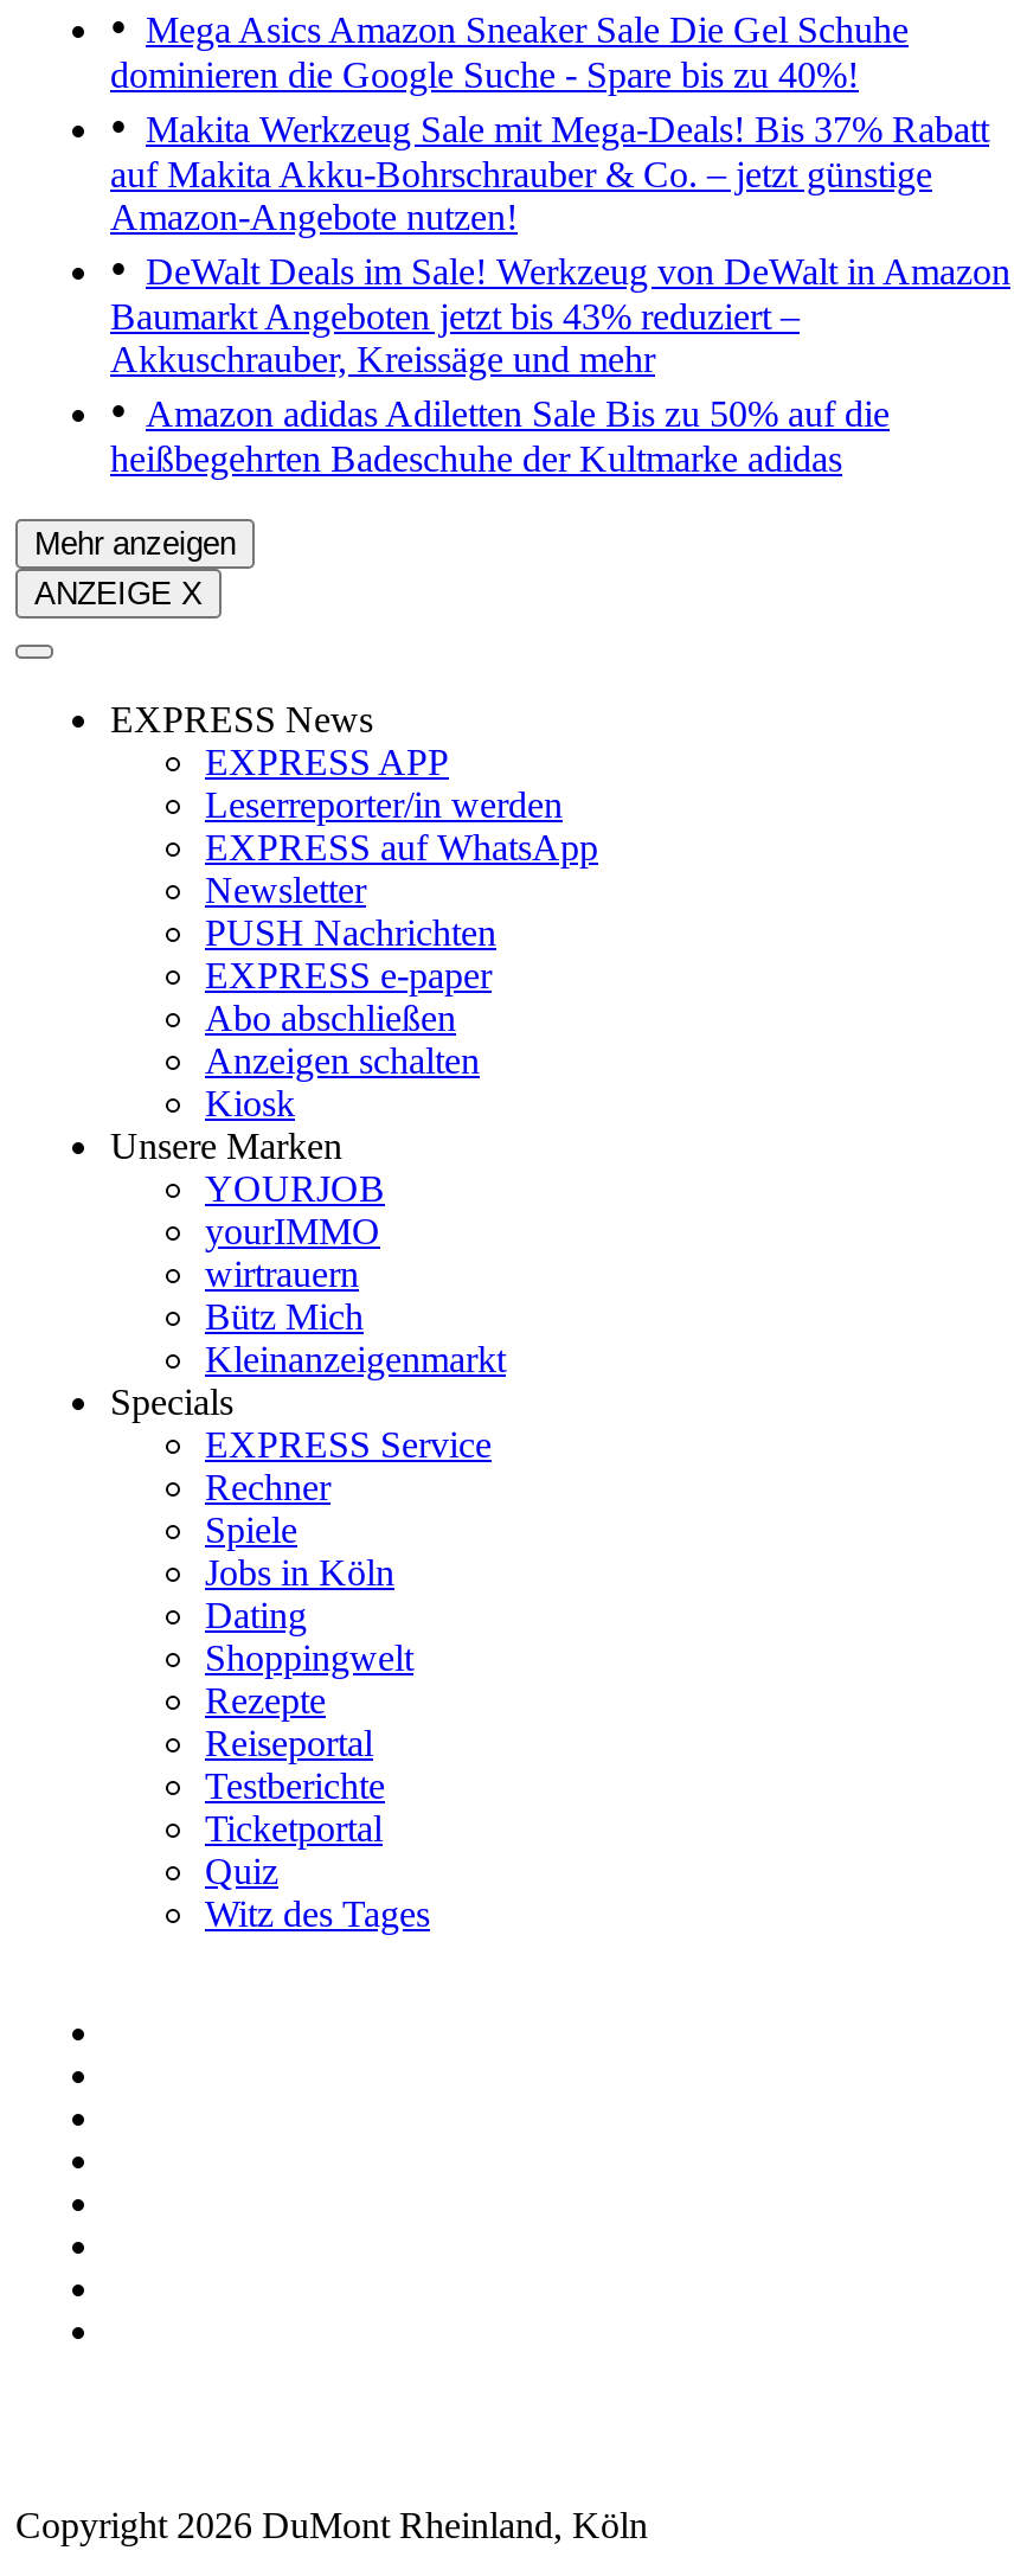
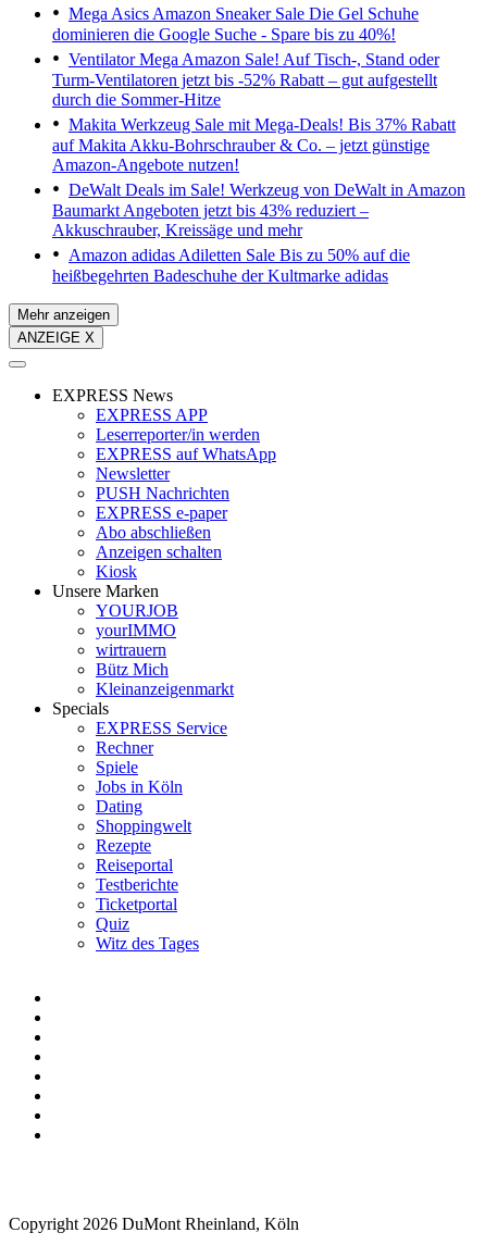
none -> [52,50,439,109] Ventilator Mega Amazon Sale! Auf Tisch-, Stand oder | Turm-Ventilatoren jetzt bis -52% Rabatt – gut aufgestellt | durch die Sommer-Hitze

